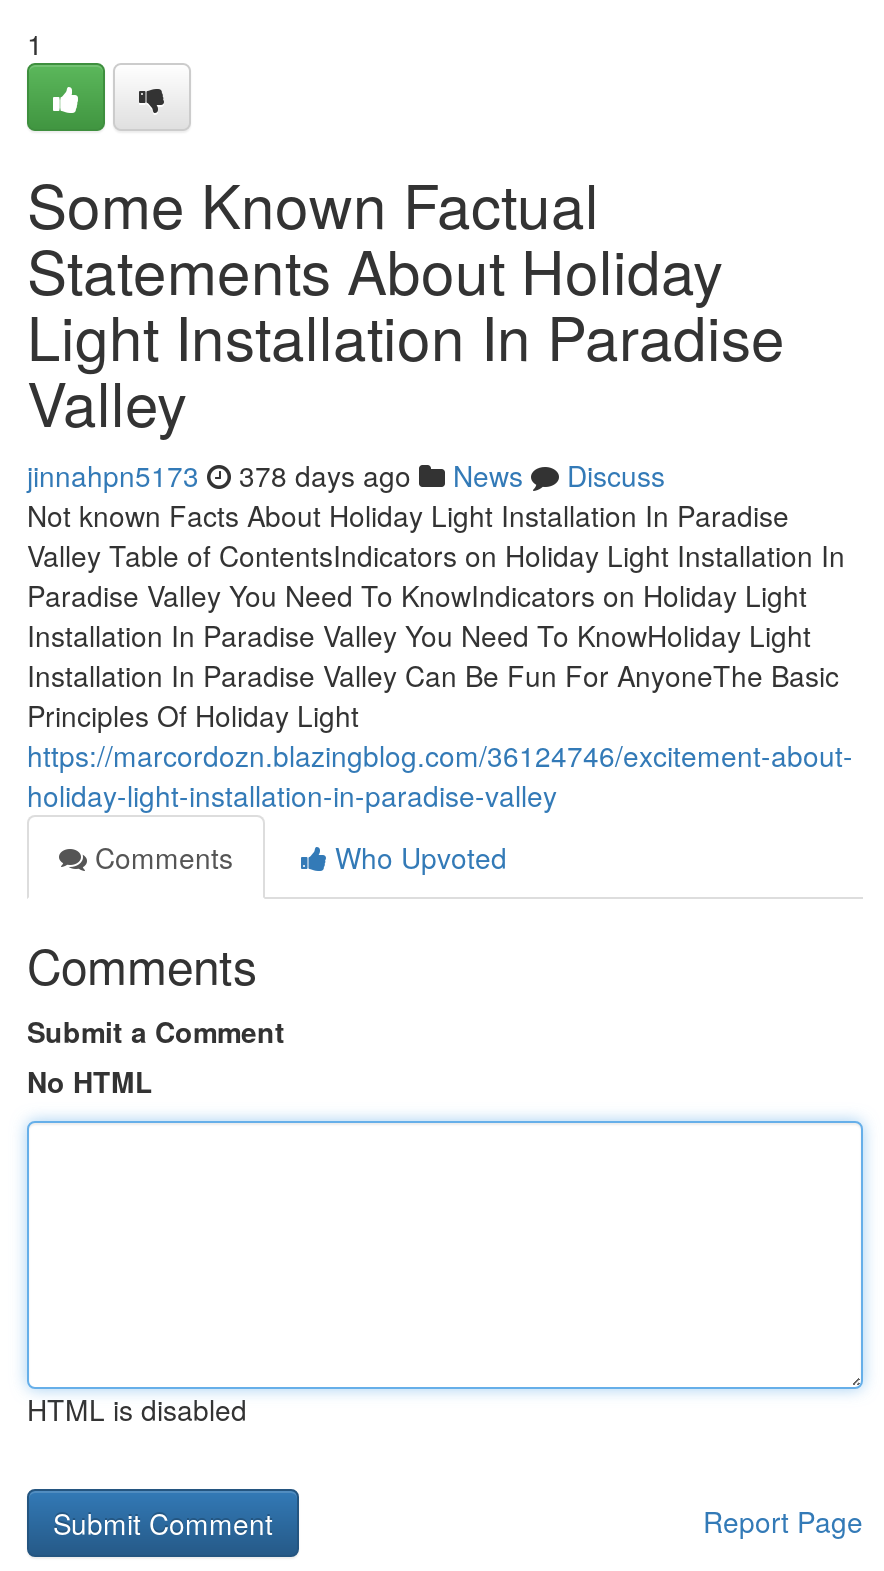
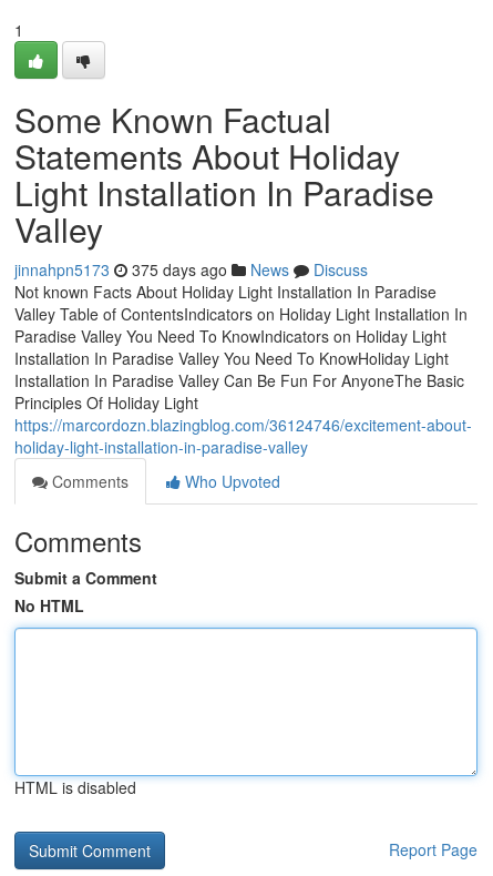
[27,455,665,495] jinnahpn5173 378 days ago News Discuss -> [14,258,368,281] jinnahpn5173 375 days ago News Discuss

